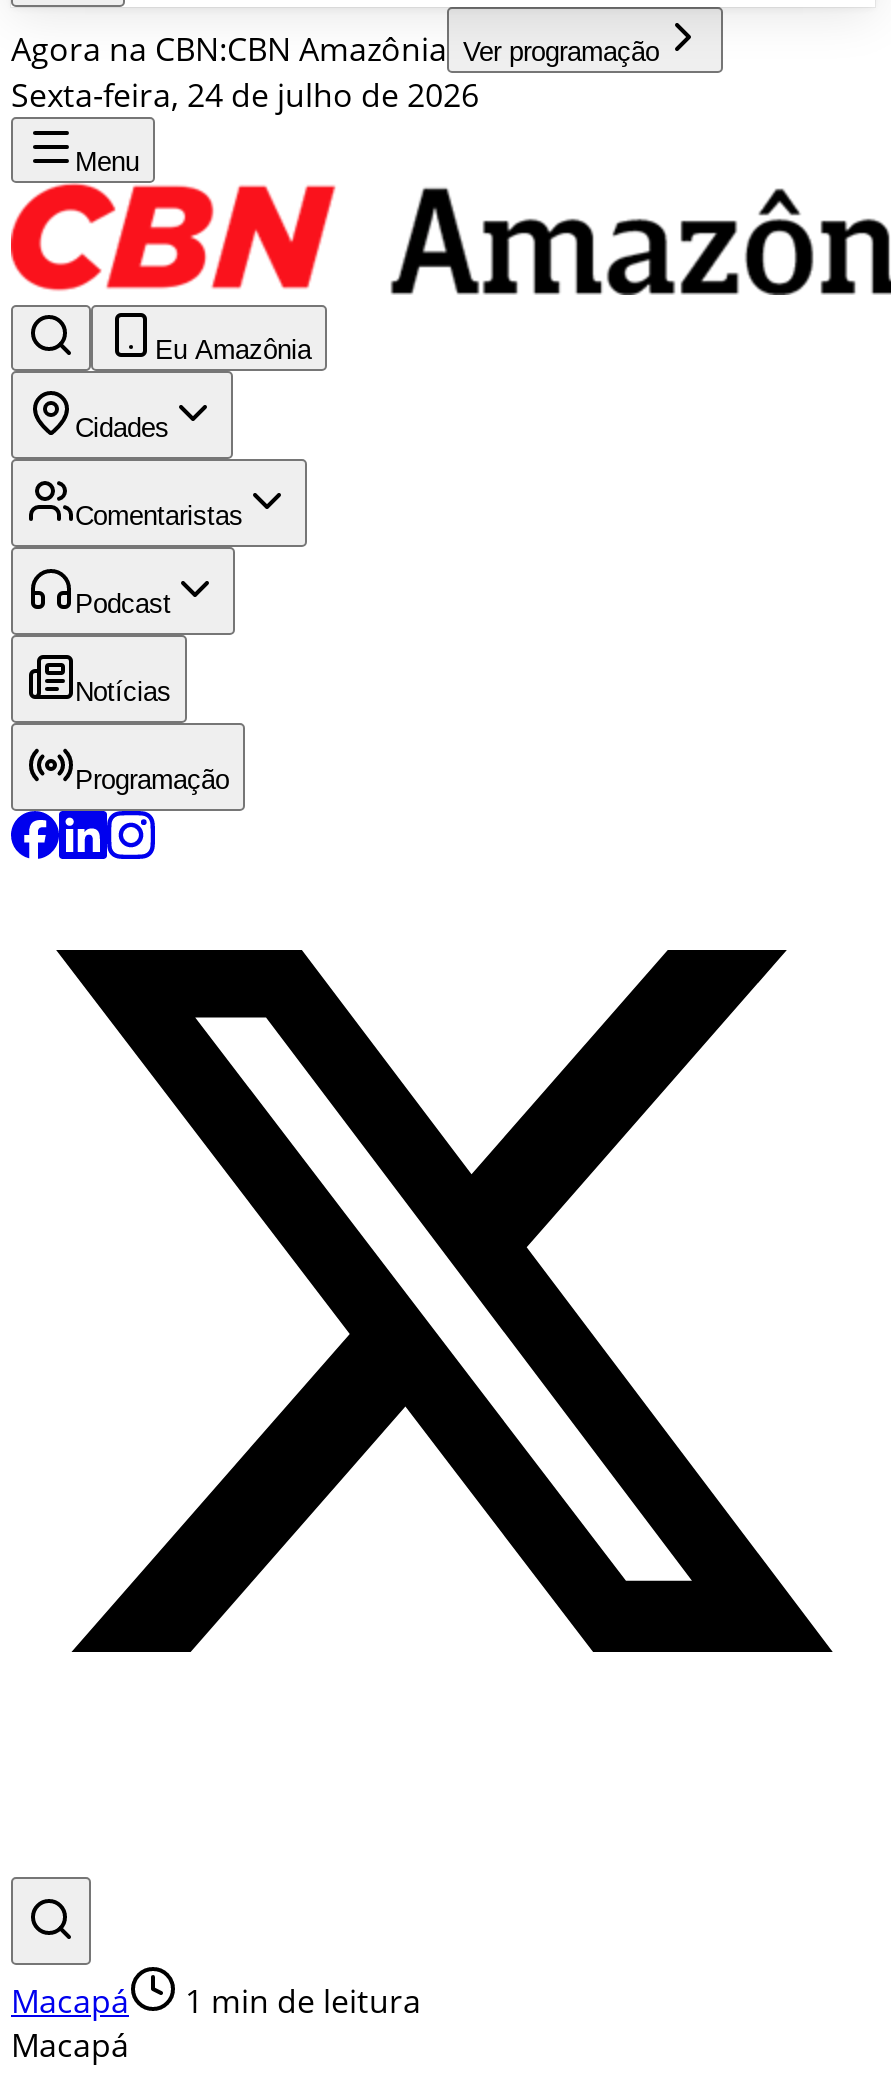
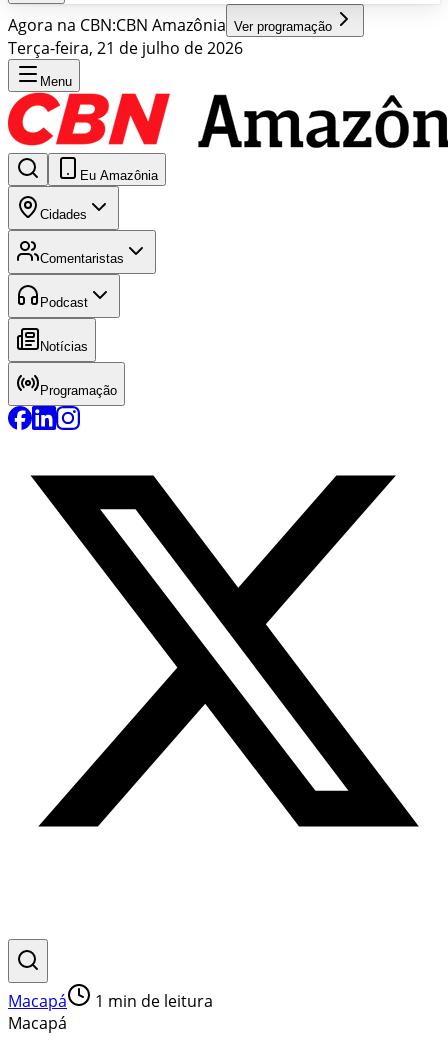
[11,73,479,117] Sexta-feira, 24 de julho de 2026 -> [8,37,243,59] Terça-feira, 21 de julho de 2026

